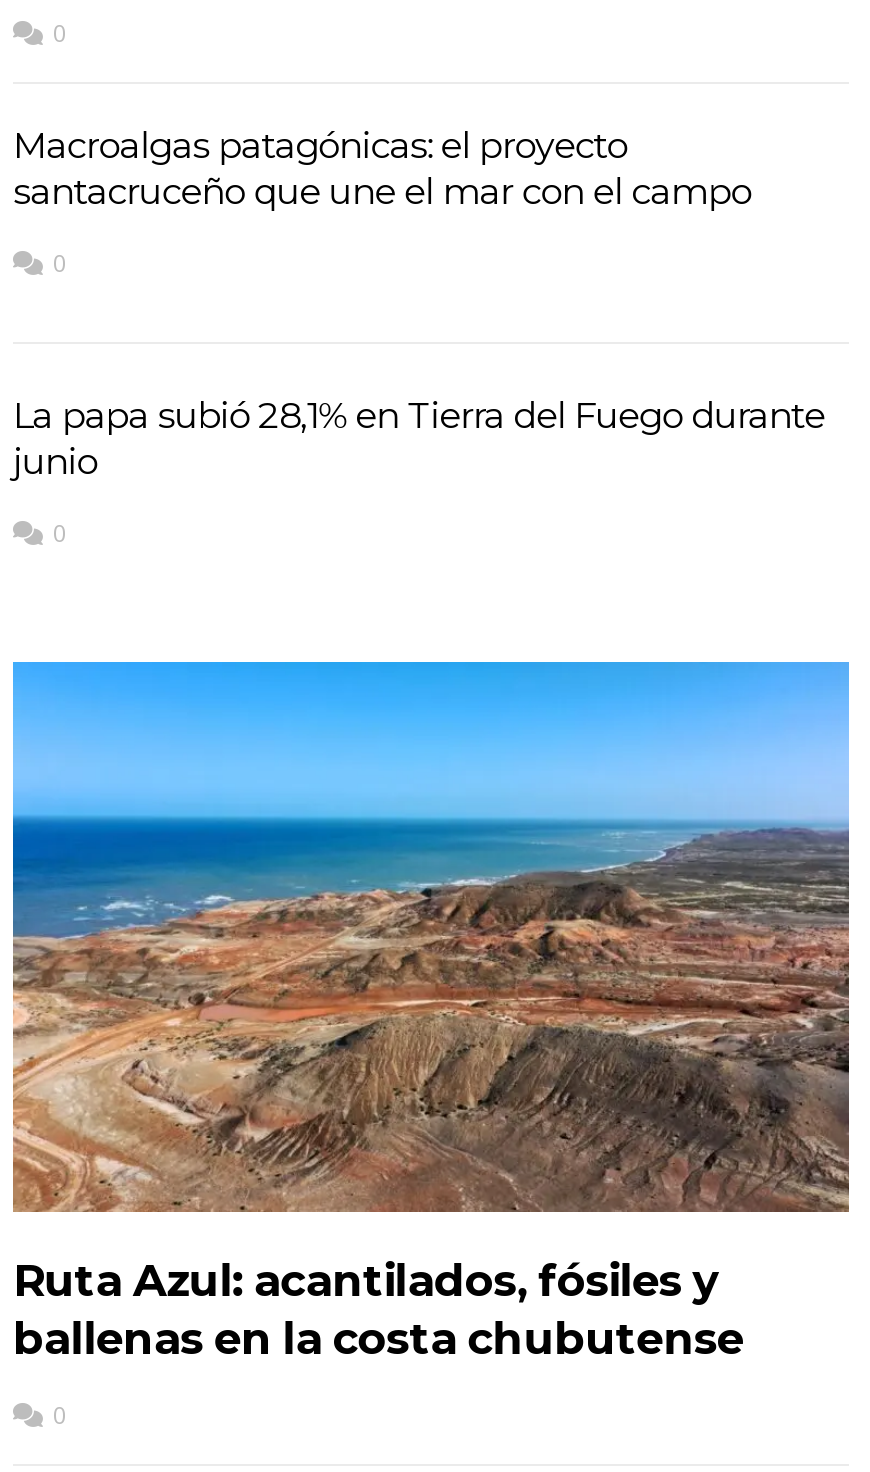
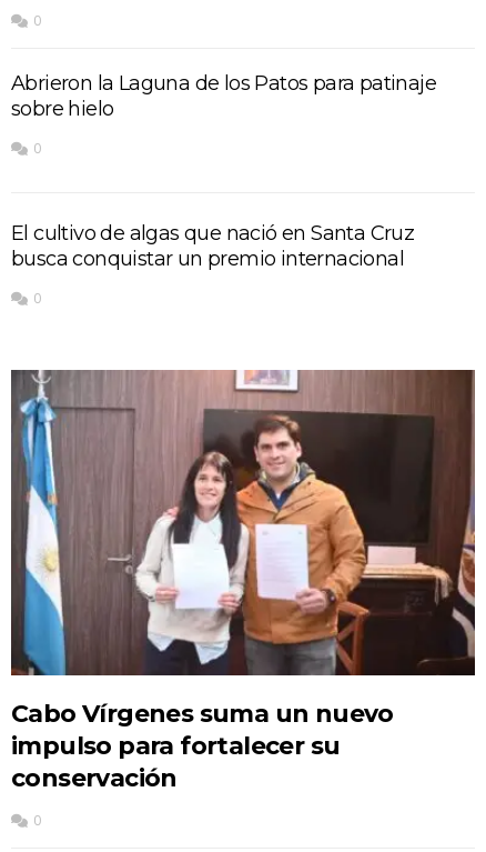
[13,123,751,213] Macroalgas patagónicas: el proyecto | santacruceño que une el mar con el campo -> [11,71,436,121] Abrieron la Laguna de los Patos para patinaje | sobre hielo
[13,393,825,483] La papa subió 28,1% en Tierra del Fuego durante | junio -> [11,221,414,271] El cultivo de algas que nació en Santa Cruz | busca conquistar un premio internacional
[11,660,851,1366] [image] | Ruta Azul: acantilados, fósiles y | ballenas en la costa chubutense -> [10,369,476,793] [image] | Cabo Vírgenes suma un nuevo | impulso para fortalecer su | conservación

